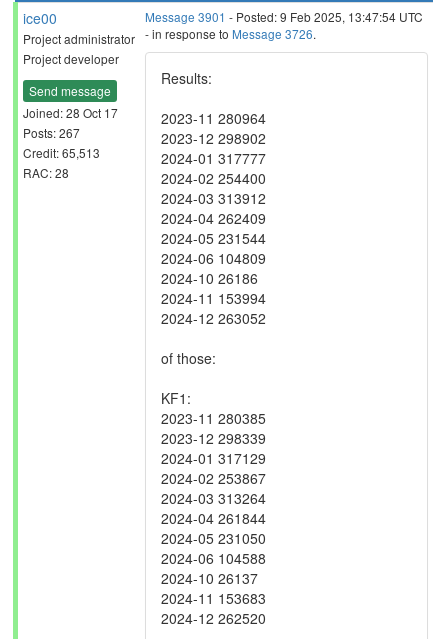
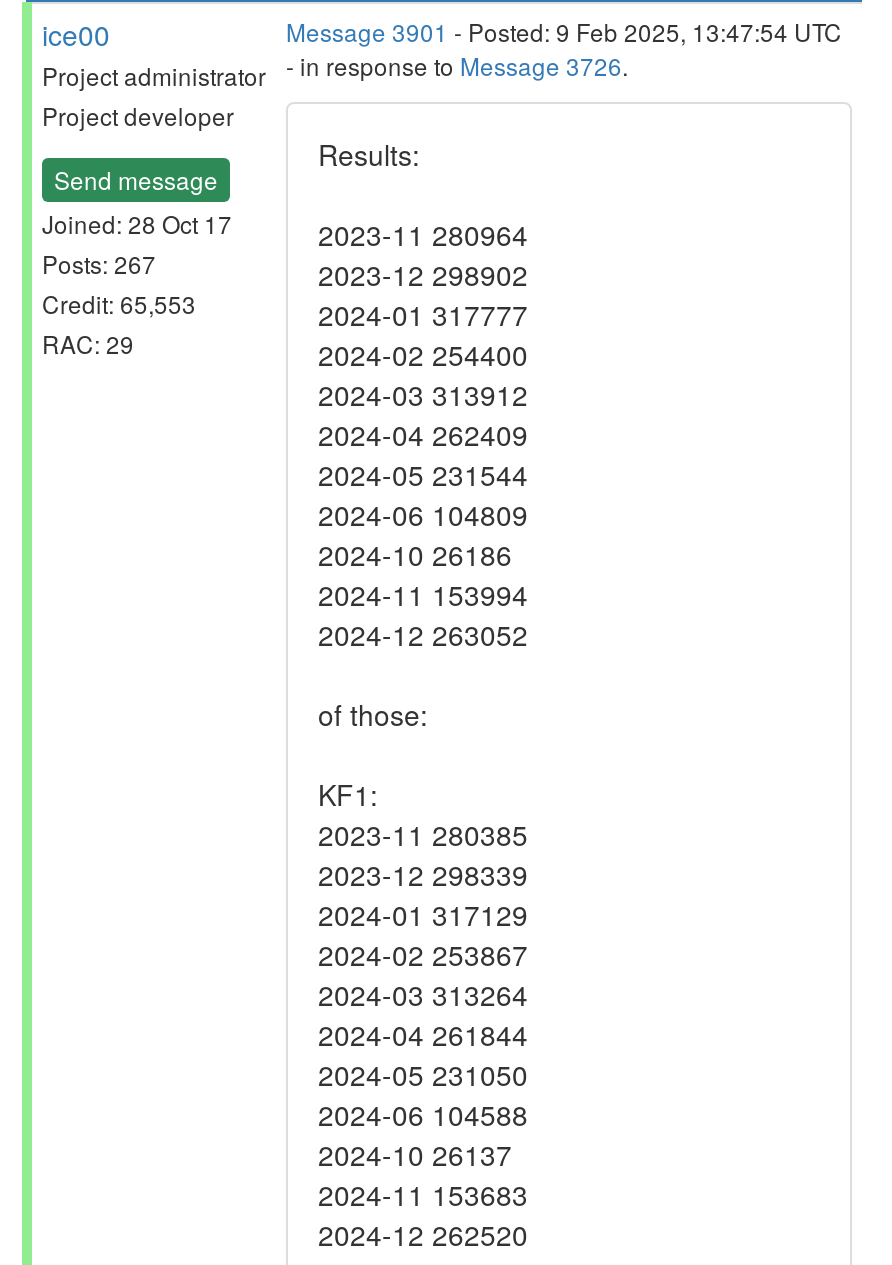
[23,144,100,161] Credit: 65,513 -> [42,286,196,320] Credit: 65,553
[23,164,69,181] RAC: 28 -> [42,326,134,360] RAC: 29

